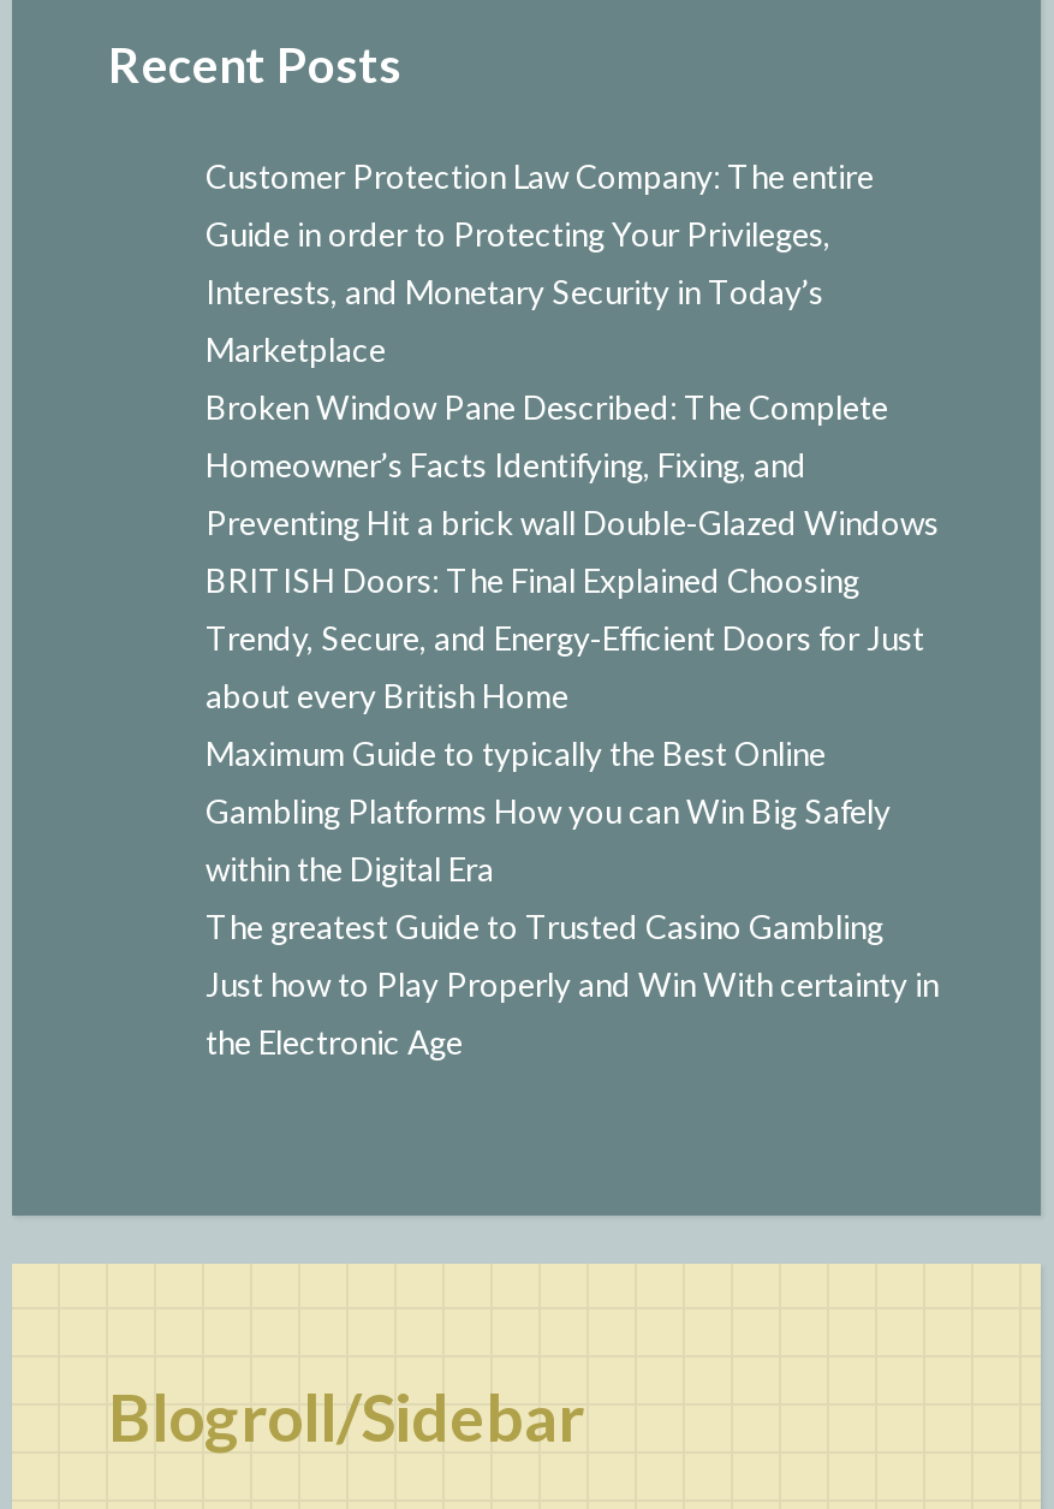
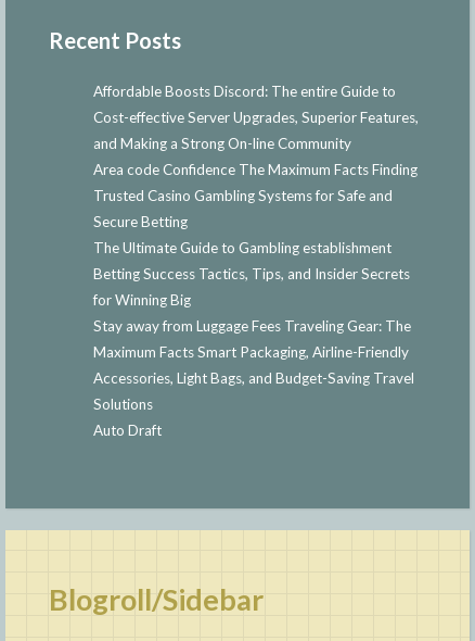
[206,156,939,1061] Customer Protection Law Company: The entire | Guide in order to Protecting Your Privileges, | Interests, and Monetary Security in Today’s | Marketplace | Broken Window Pane Described: The Complete | Homeowner’s Facts Identifying, Fixing, and | Preventing Hit a brick wall Double-Glazed Windows | BRITISH Doors: The Final Explained Choosing | Trendy, Secure, and Energy-Efficient Doors for Just | about every British Home | Maximum Guide to typically the Best Online | Gambling Platforms How you can Win Big Safely | within the Digital Era | The greatest Guide to Trusted Casino Gambling | Just how to Play Properly and Win With certainty in | the Electronic Age -> [93,82,418,438] Affordable Boosts Discord: The entire Guide to | Cost-effective Server Upgrades, Superior Features, | and Making a Strong On-line Community | Area code Confidence The Maximum Facts Finding | Trusted Casino Gambling Systems for Safe and | Secure Betting | The Ultimate Guide to Gambling establishment | Betting Success Tactics, Tips, and Insider Secrets | for Winning Big | Stay away from Luggage Fees Traveling Gear: The | Maximum Facts Smart Packaging, Airline-Friendly | Accessories, Light Bags, and Budget-Saving Travel | Solutions | Auto Draft

